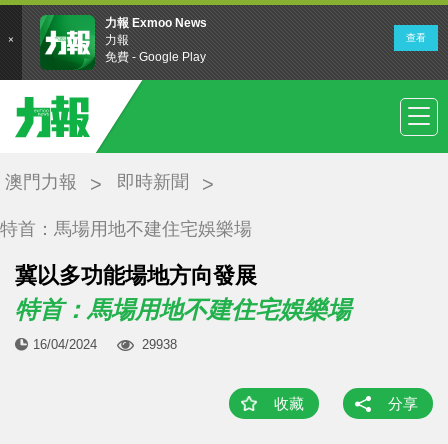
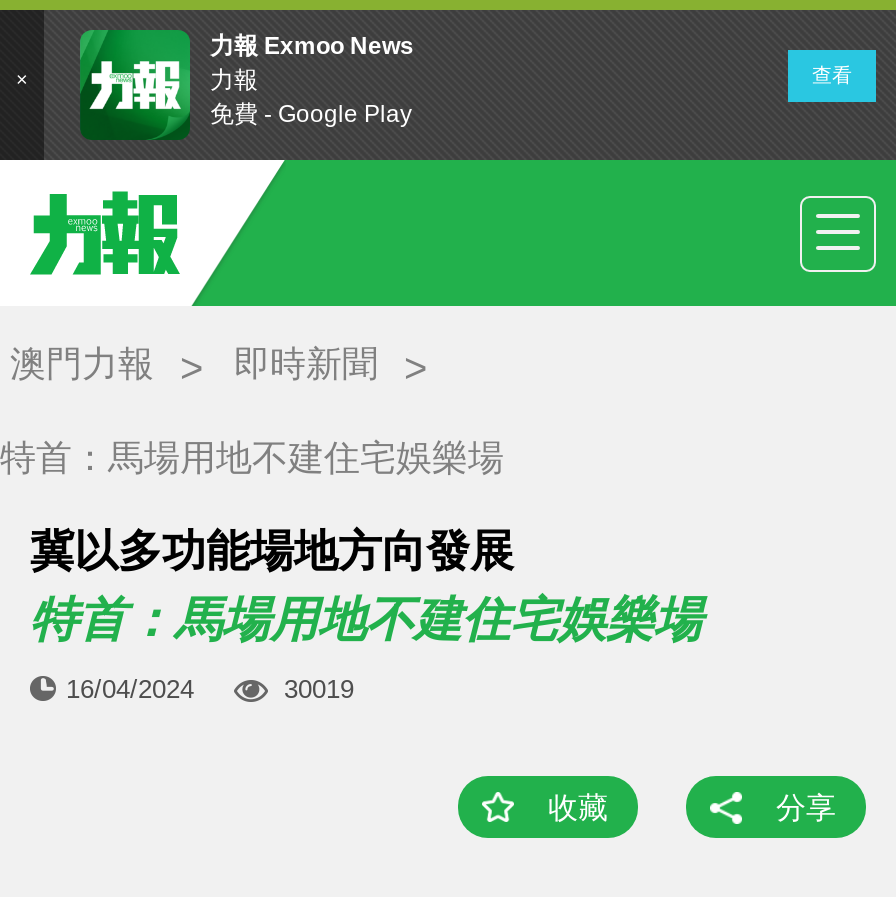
[142,337,177,352] 29938 -> [284,674,354,704] 30019

